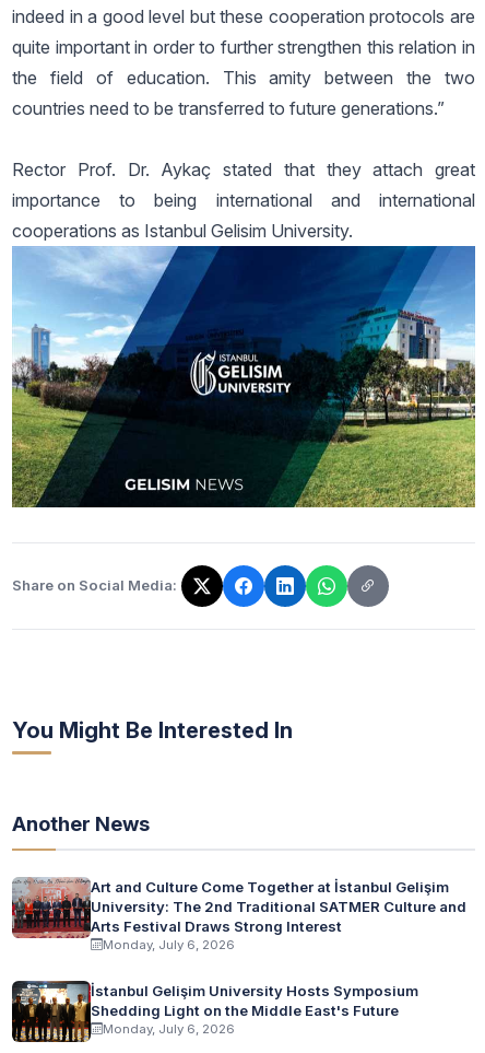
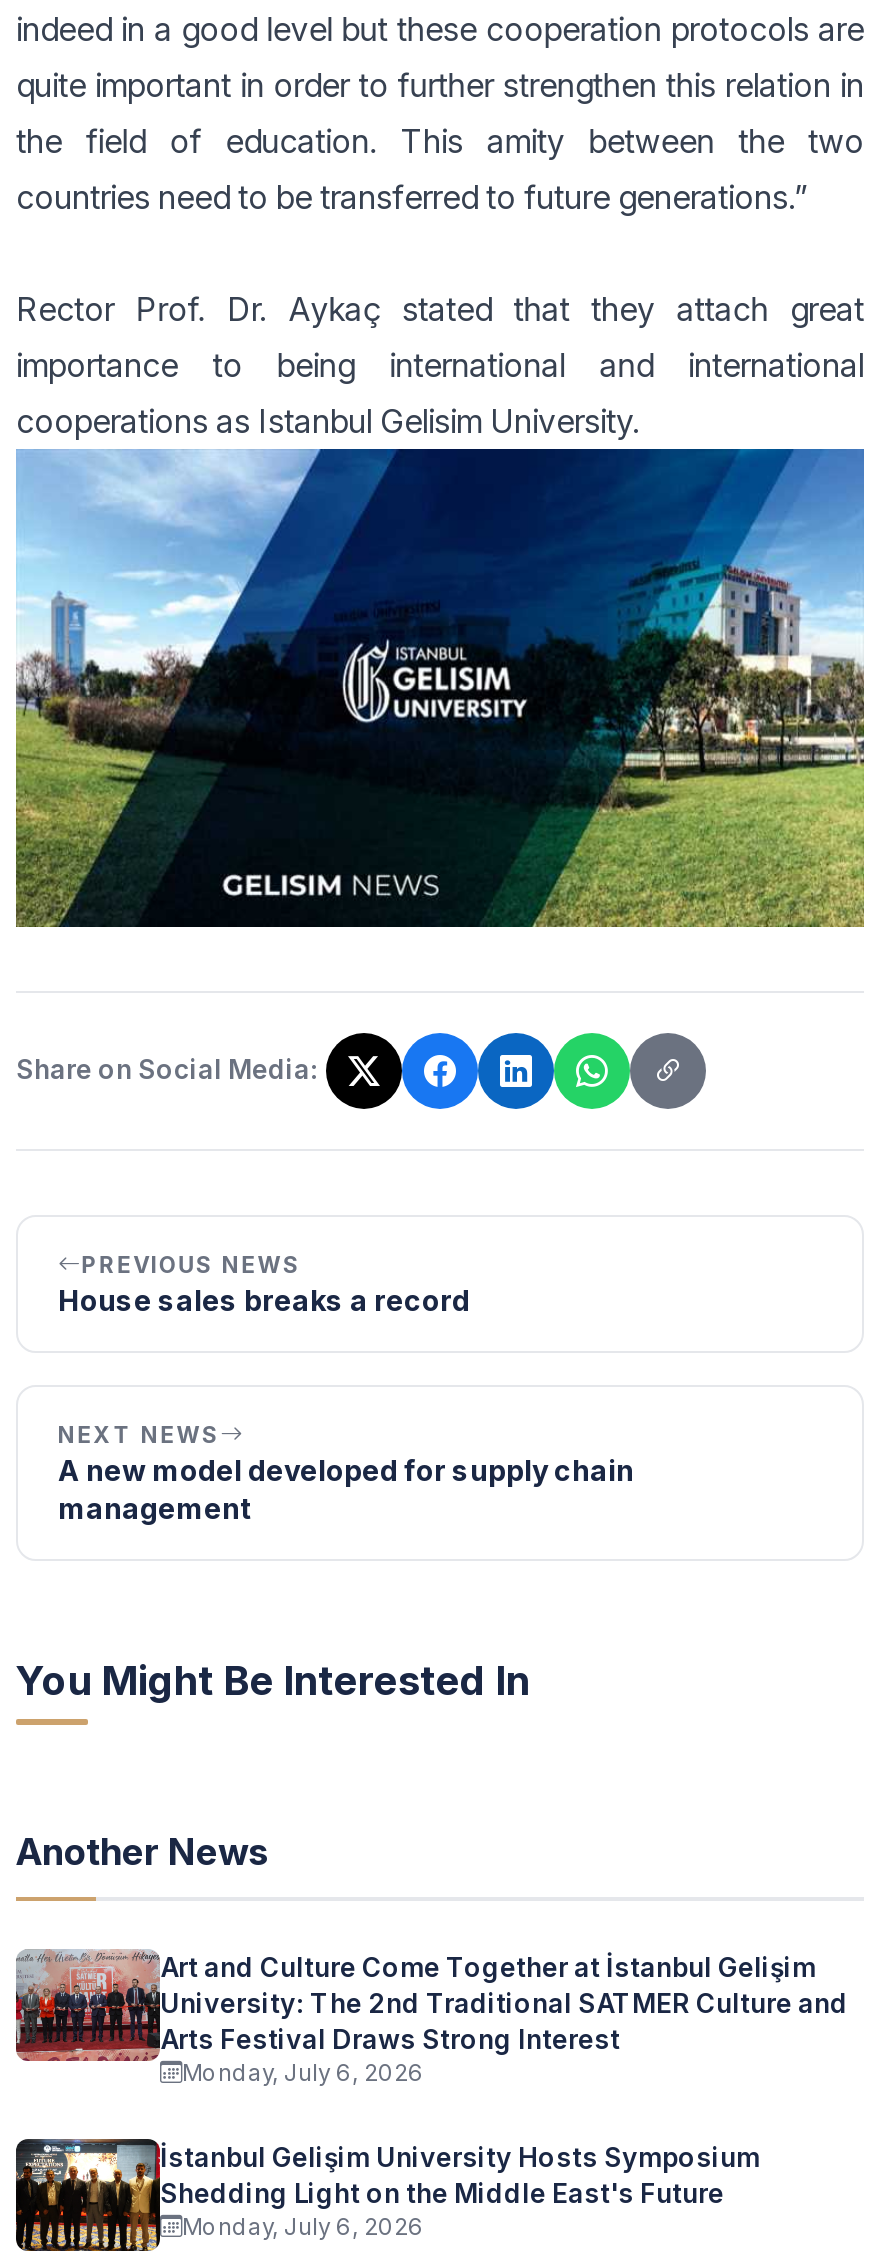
none -> [58,1250,470,1316] PREVIOUS NEWS | House sales breaks a record
none -> [58,1420,634,1524] NEXT NEWS | A new model developed for supply chain | management

